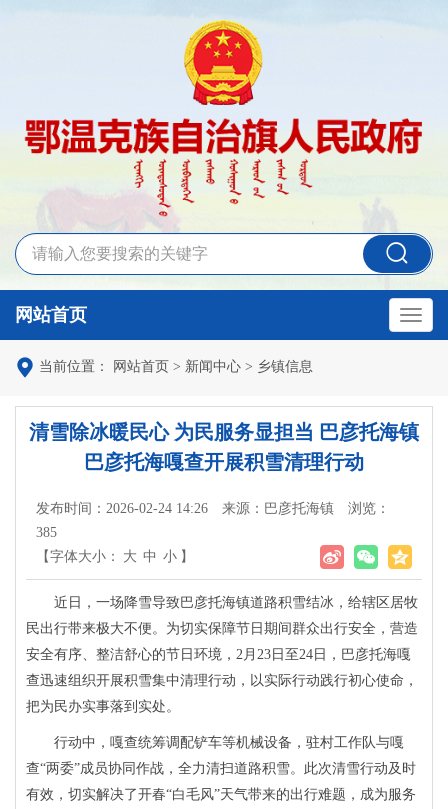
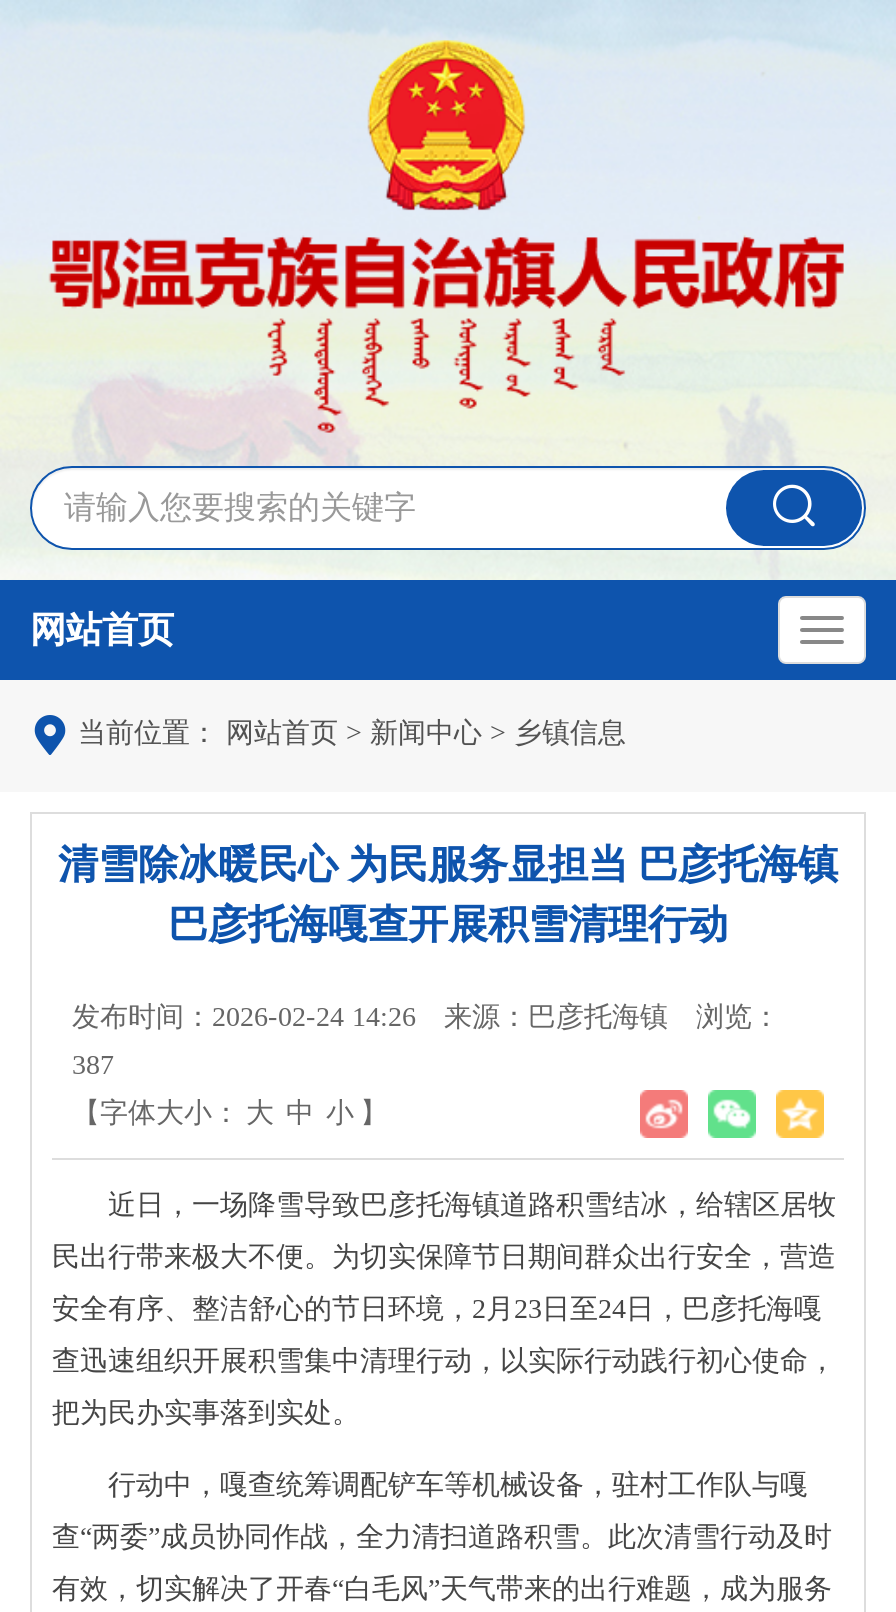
[36,524,57,539] 385 -> [72,1049,114,1079] 387

